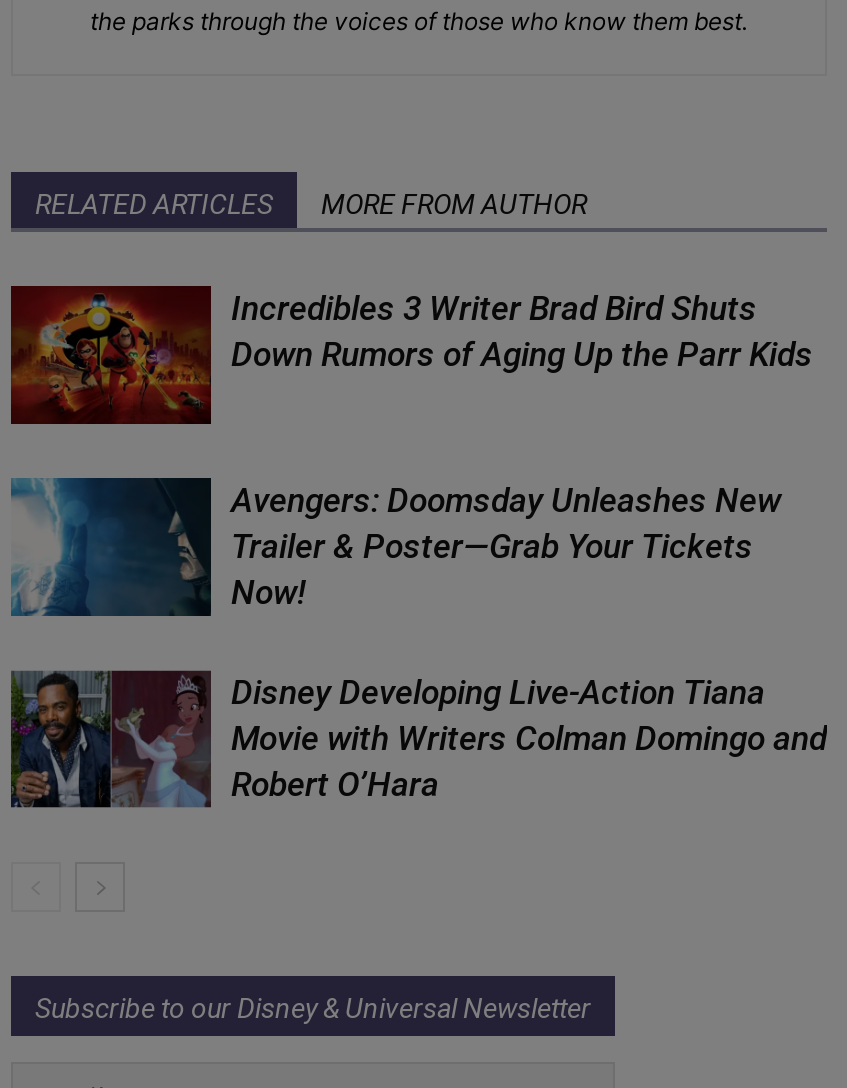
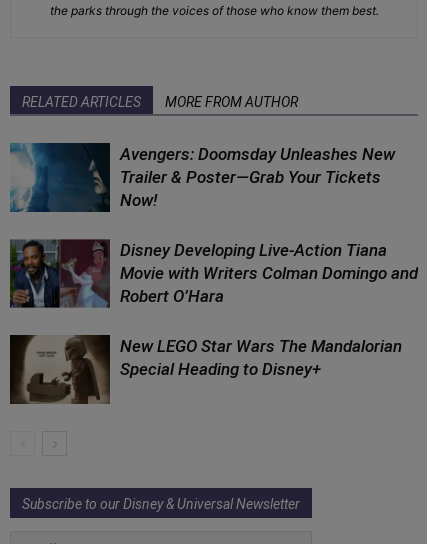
[9,284,813,426] [image] | Incredibles 3 Writer Brad Bird Shuts | Down Rumors of Aging Up the Parr Kids -> none
moved [9,476,827,805] -> [9,142,418,306]: [image] | Avengers: Doomsday Unleashes New | Trailer & Poster—Grab Your Tickets | Now! | Disney Developing Live-Action Tiana | Movie with Writers Colman Domingo and | Robert O’Hara
none -> [9,334,402,405] [image] | New LEGO Star Wars The Mandalorian | Special Heading to Disney+

